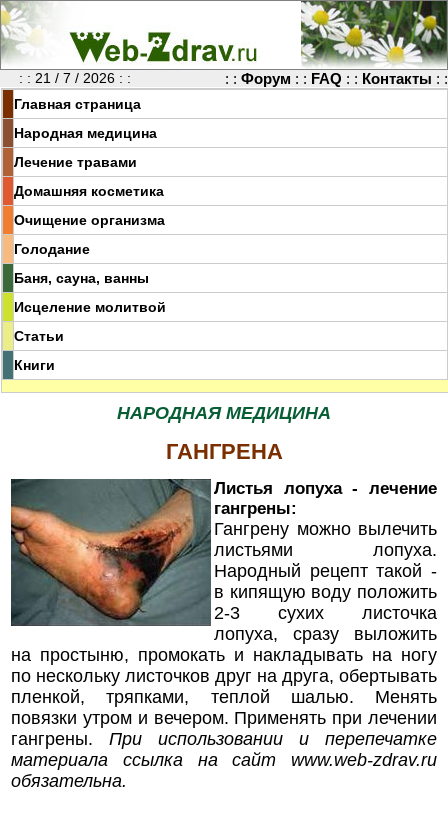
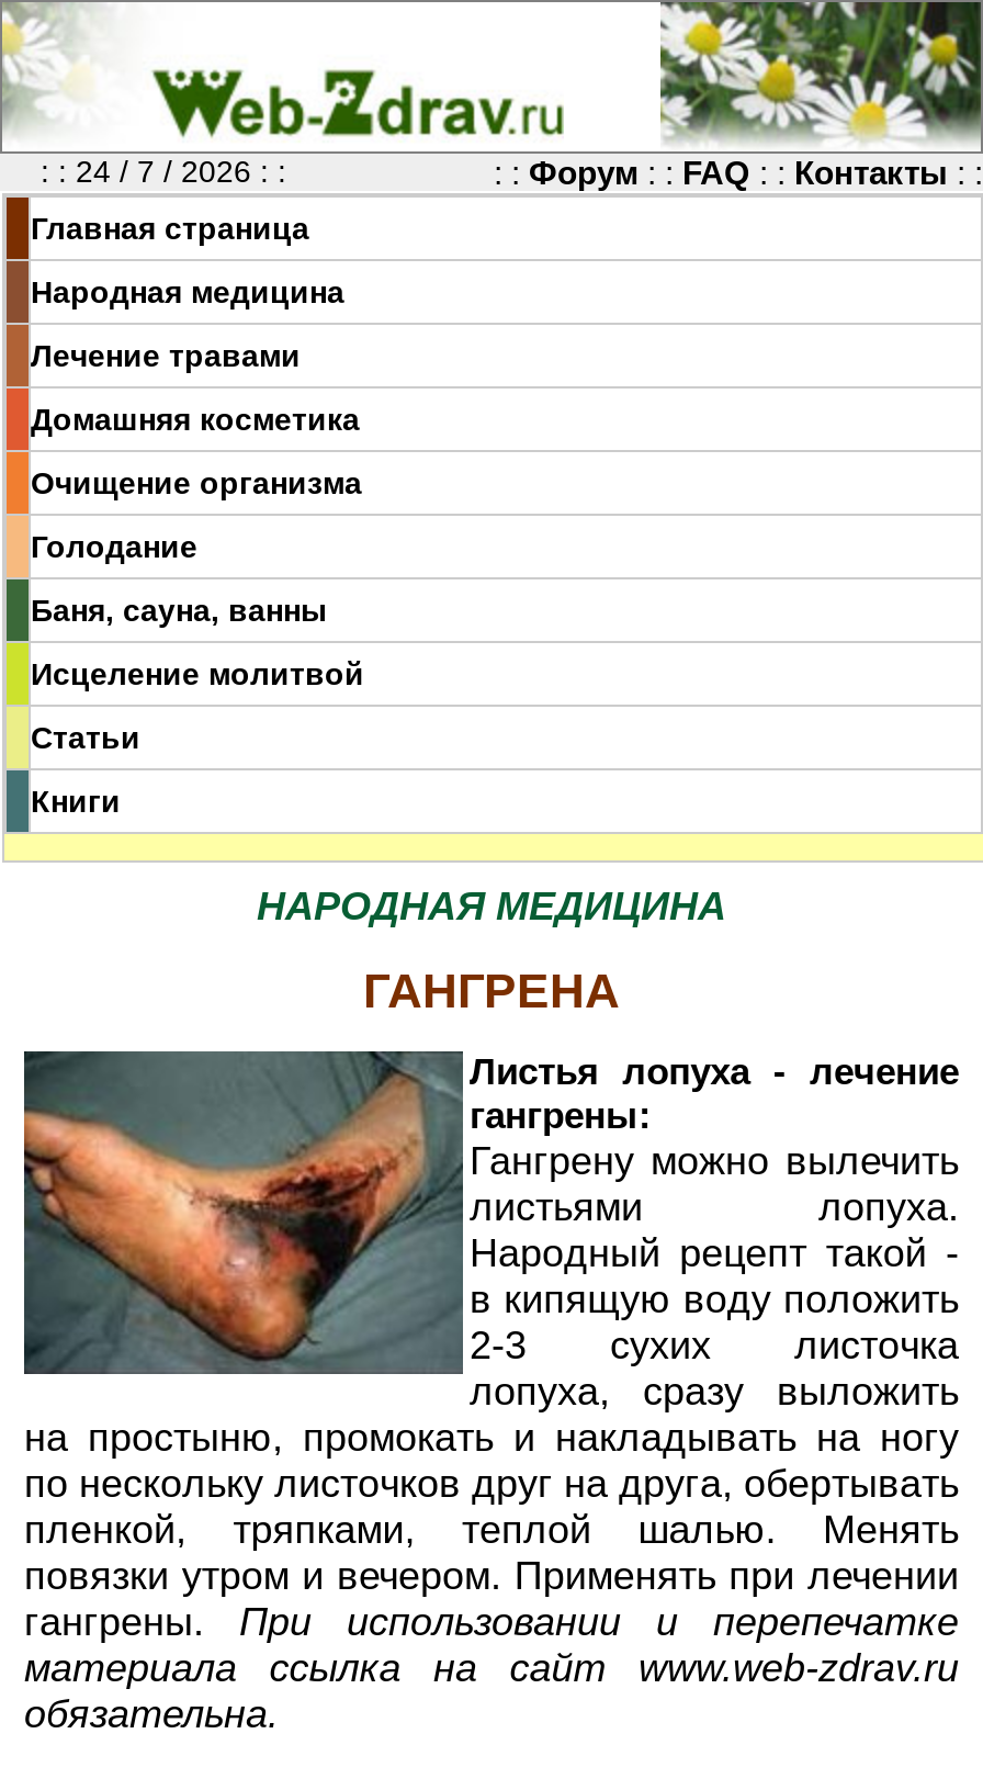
[18,70,130,86] : : 21 / 7 / 2026 : : -> [41,154,286,189] : : 24 / 7 / 2026 : :

